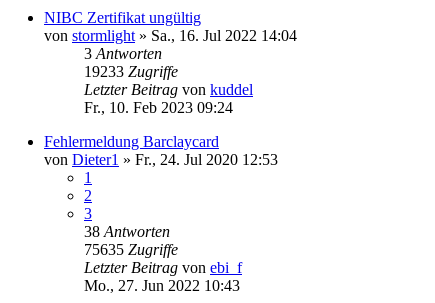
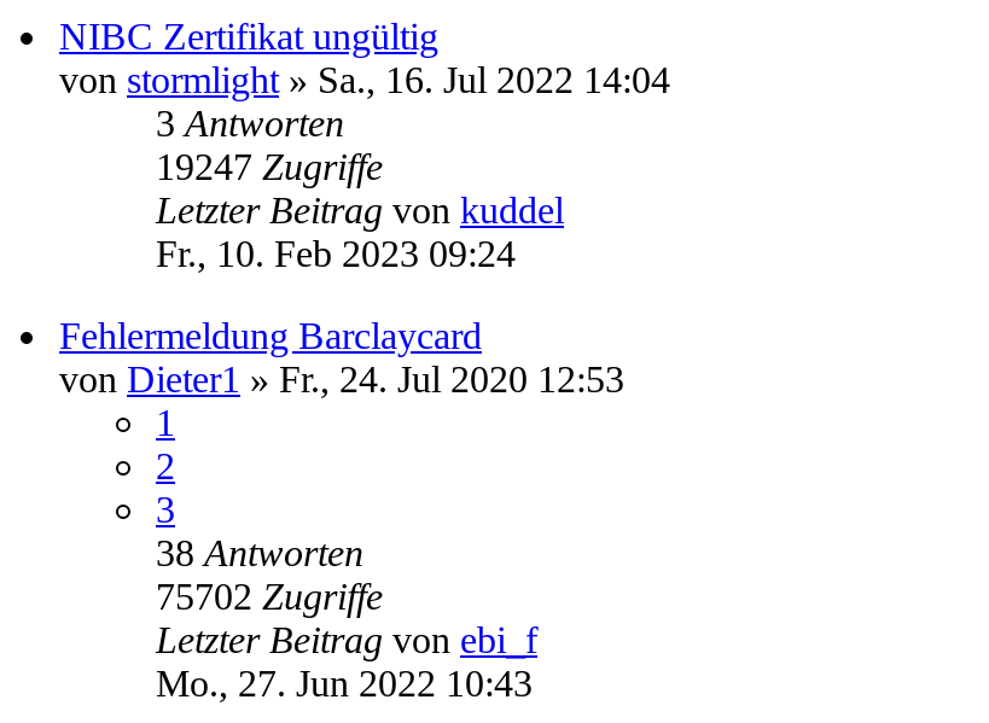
[84,63,178,80] 19233 Zugriffe -> [156,146,383,187] 19247 Zugriffe
[84,241,178,258] 75635 Zugriffe -> [156,576,383,617] 75702 Zugriffe

